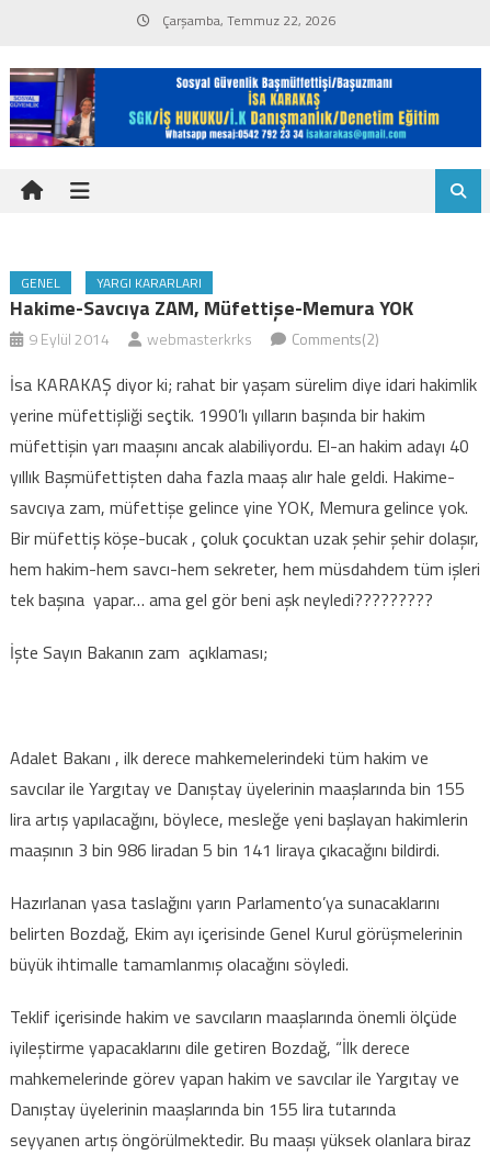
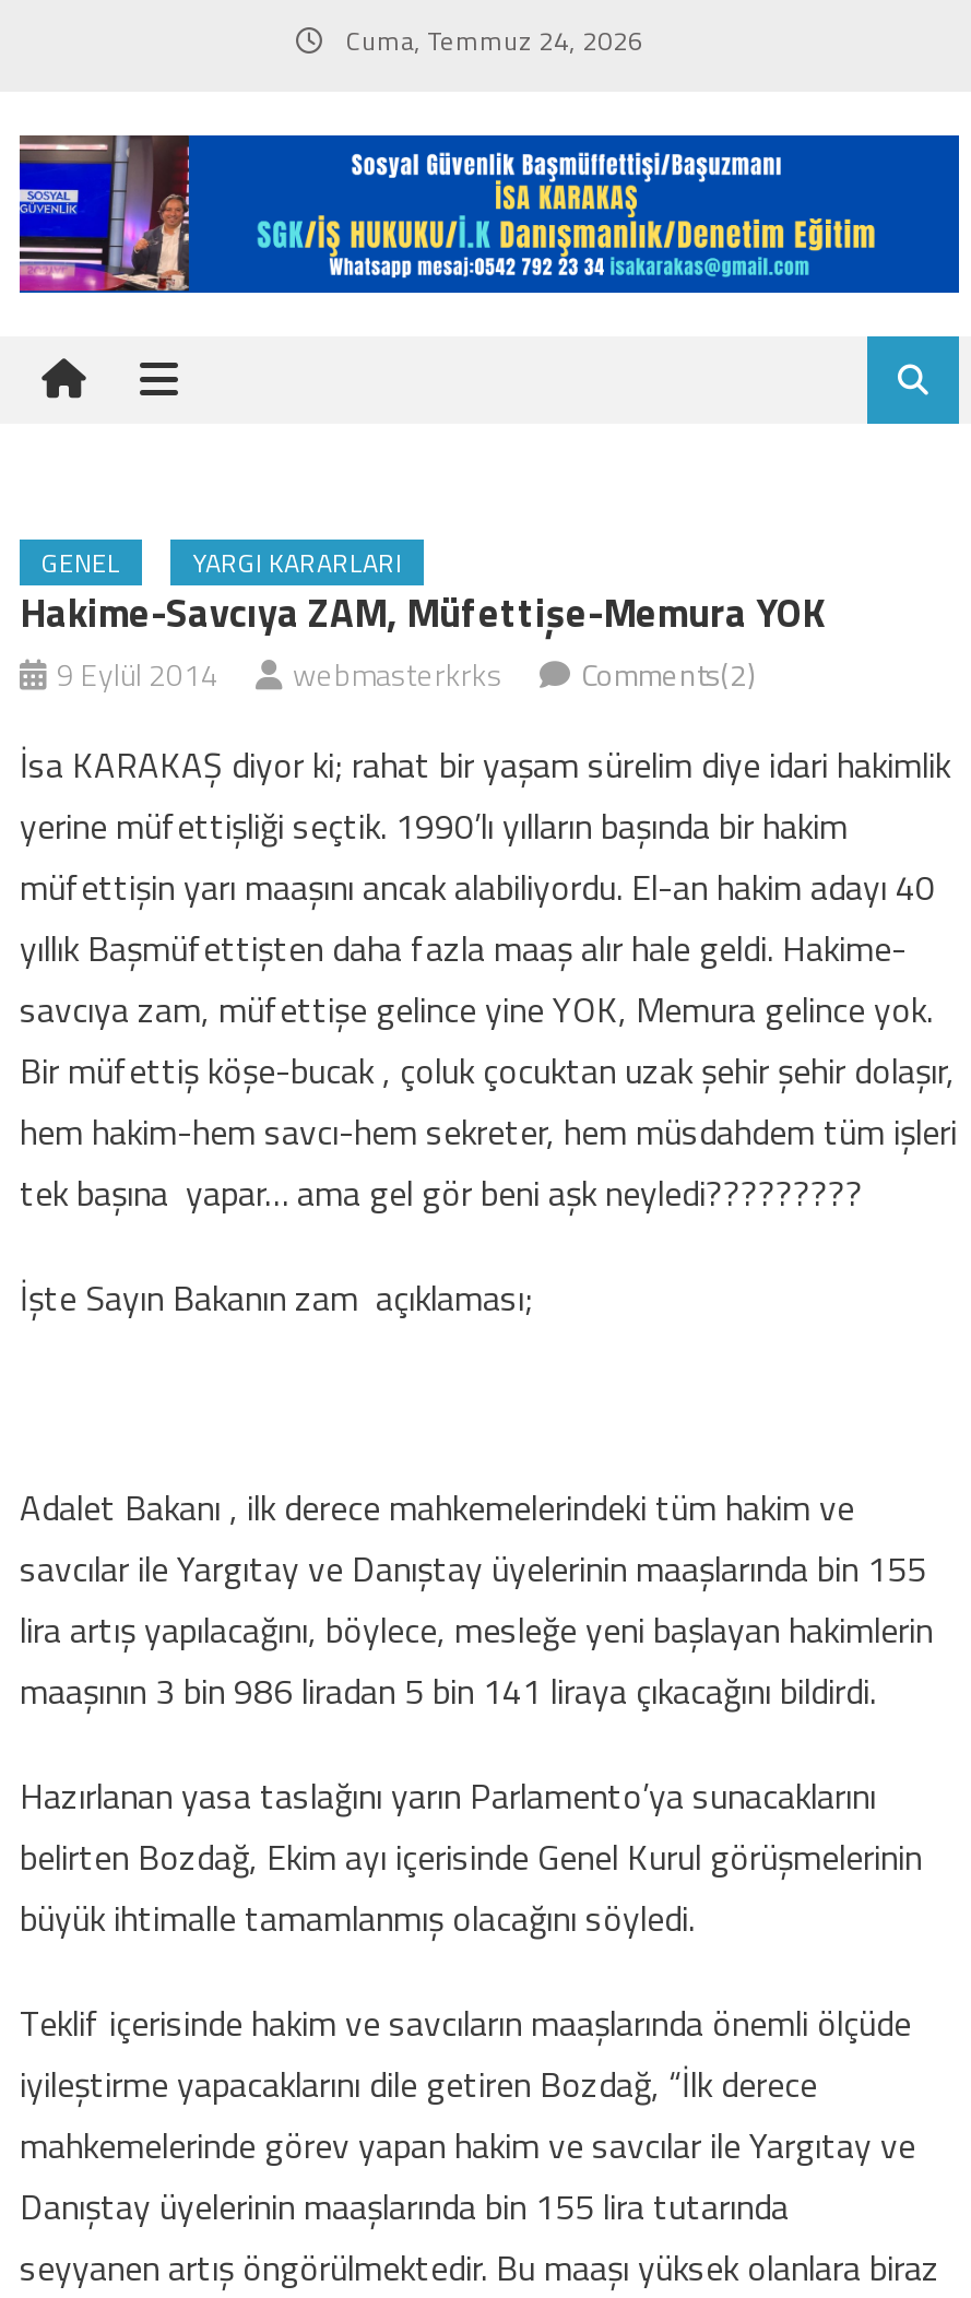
[158,10,335,31] Çarşamba, Temmuz 22, 2026 -> [340,20,643,61] Cuma, Temmuz 24, 2026

